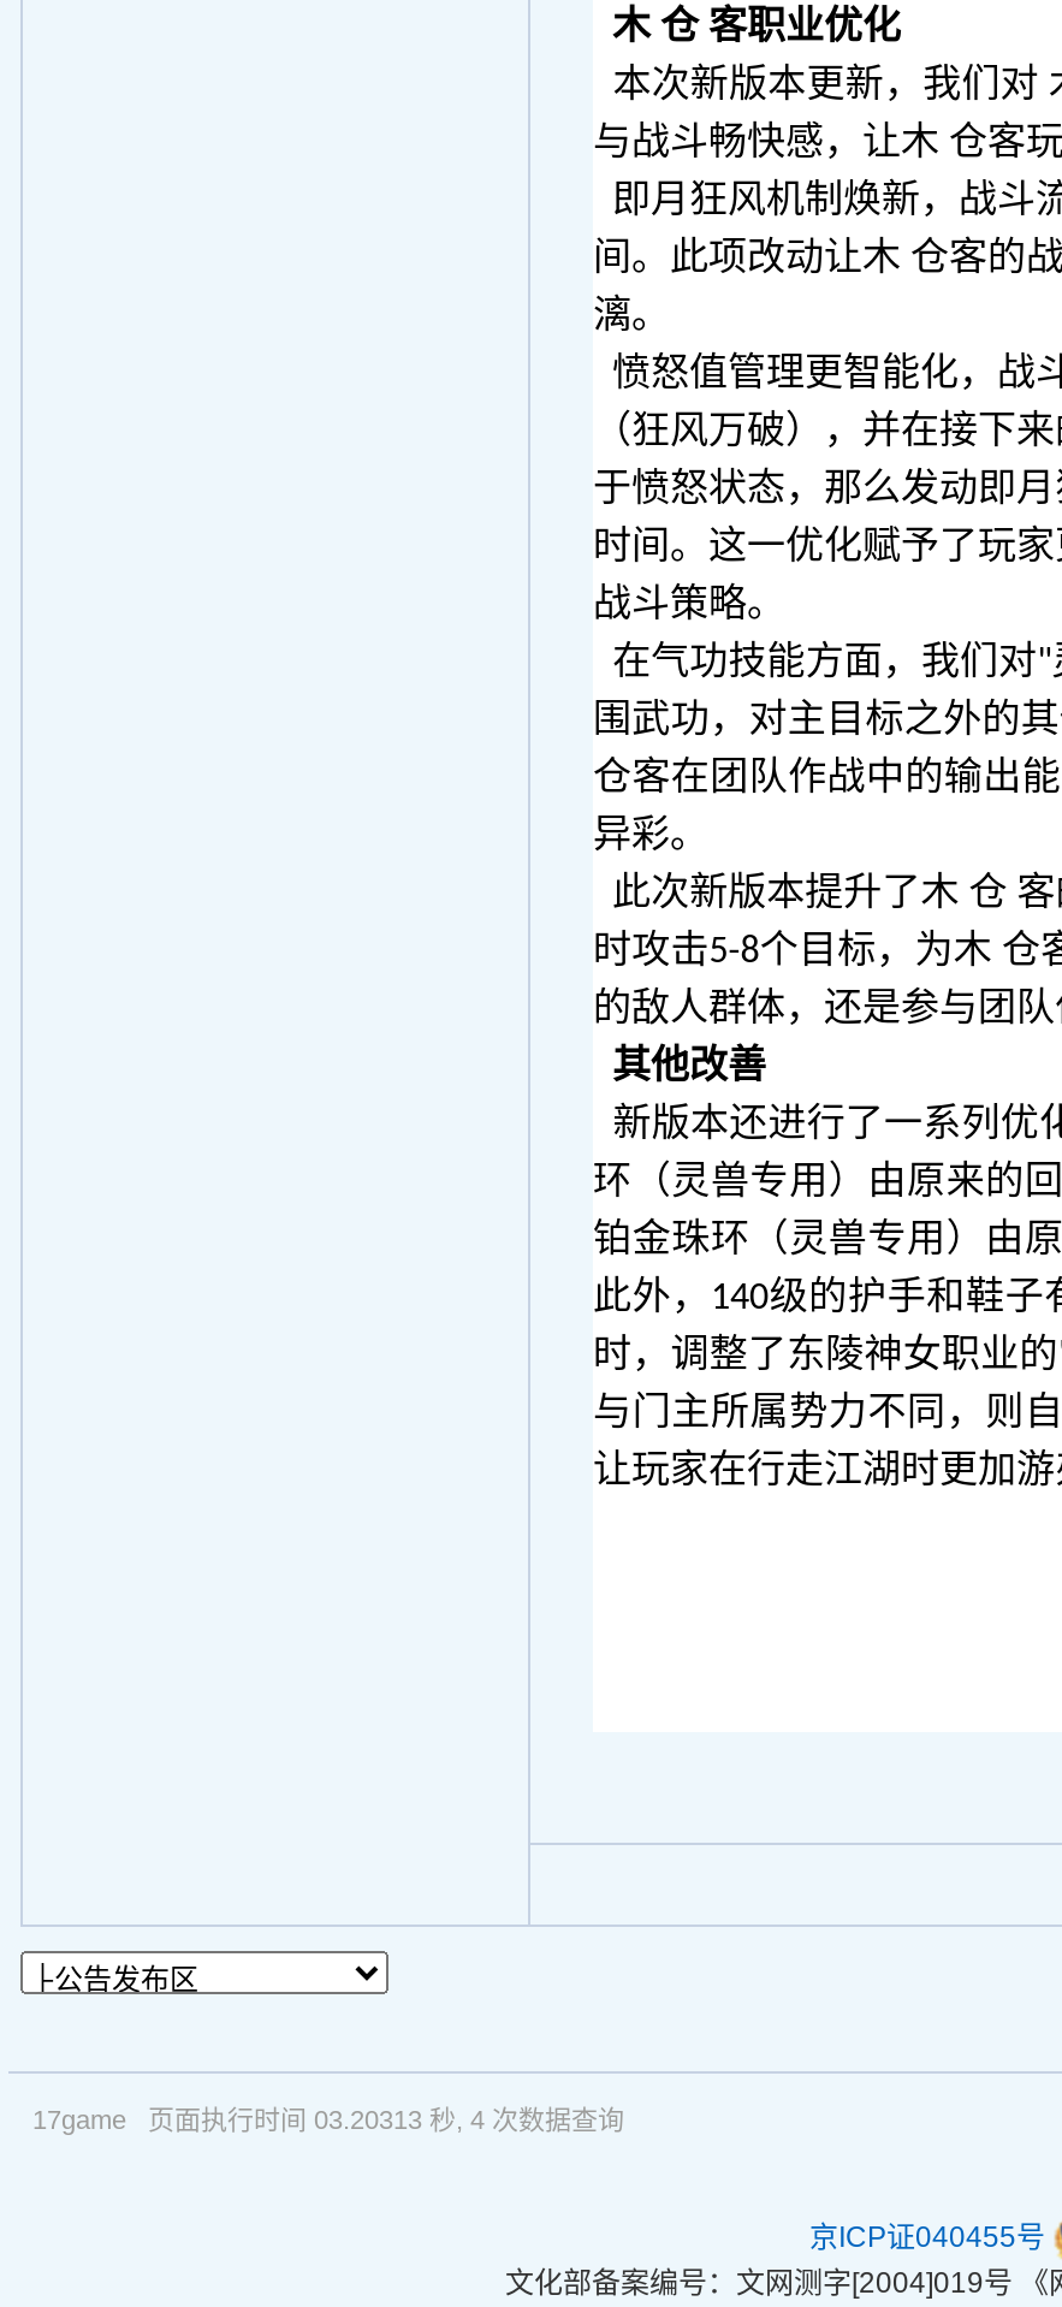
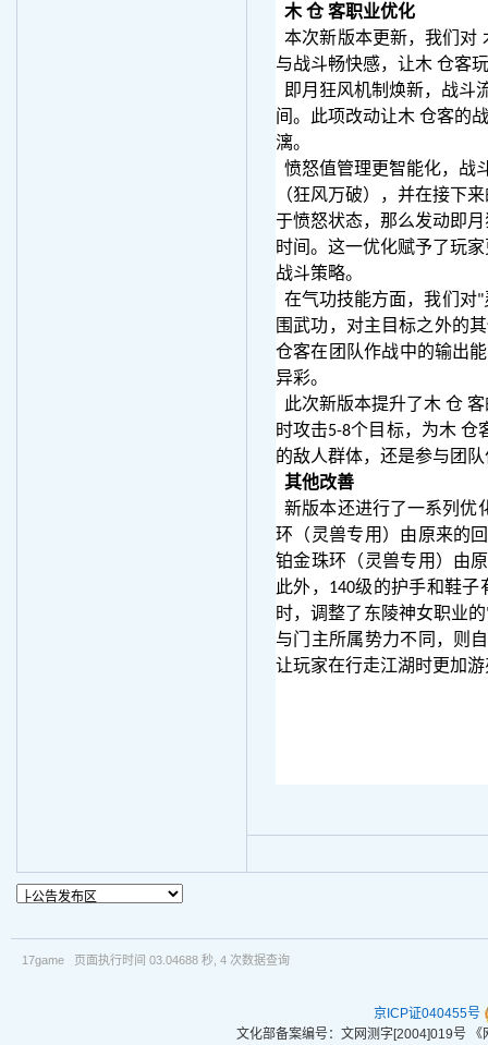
[32,2105,624,2134] 17game 页面执行时间 03.20313 秒, 4 次数据查询 -> [22,953,290,967] 17game 页面执行时间 03.04688 秒, 4 次数据查询

